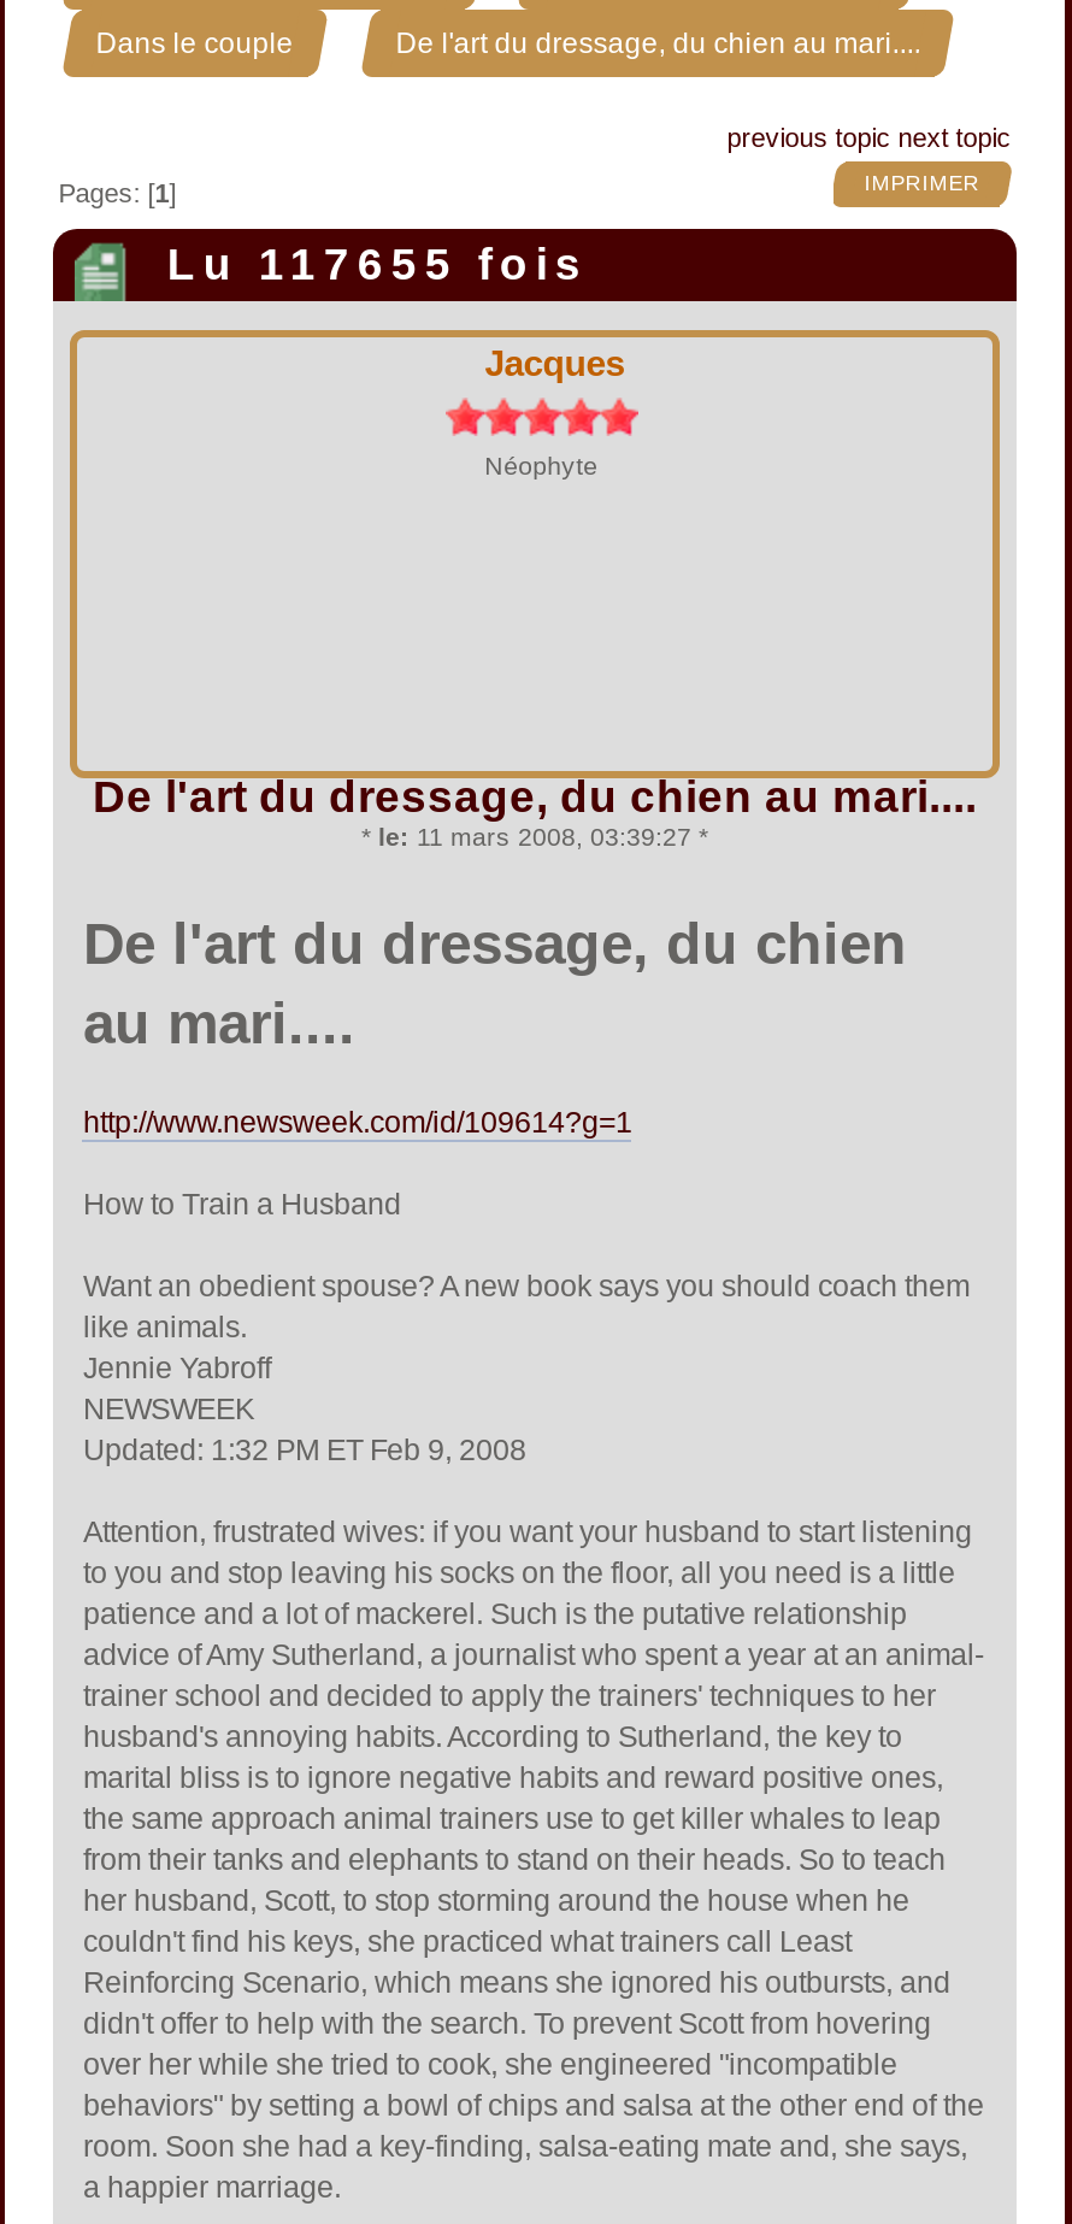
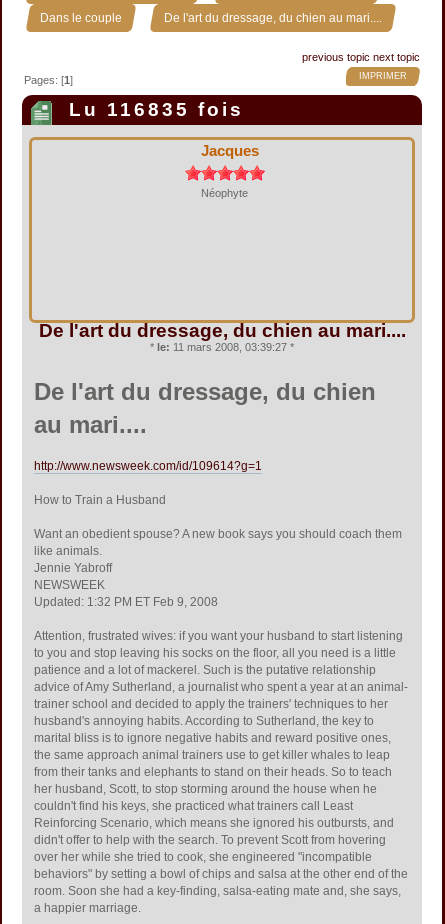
[167,238,589,289] Lu 117655 fois -> [69,99,244,120] Lu 116835 fois

